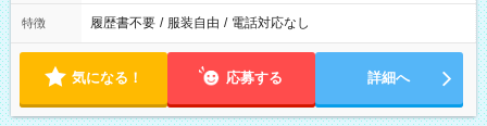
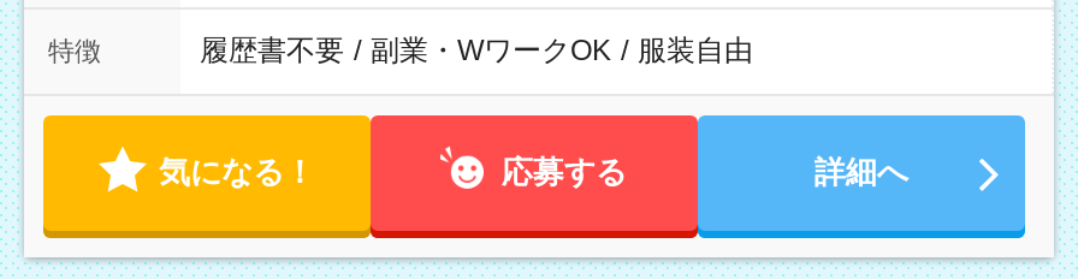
[90,15,310,30] 履歴書不要 / 服装自由 / 電話対応なし -> [200,34,753,67] 履歴書不要 / 副業・WワークOK / 服装自由

